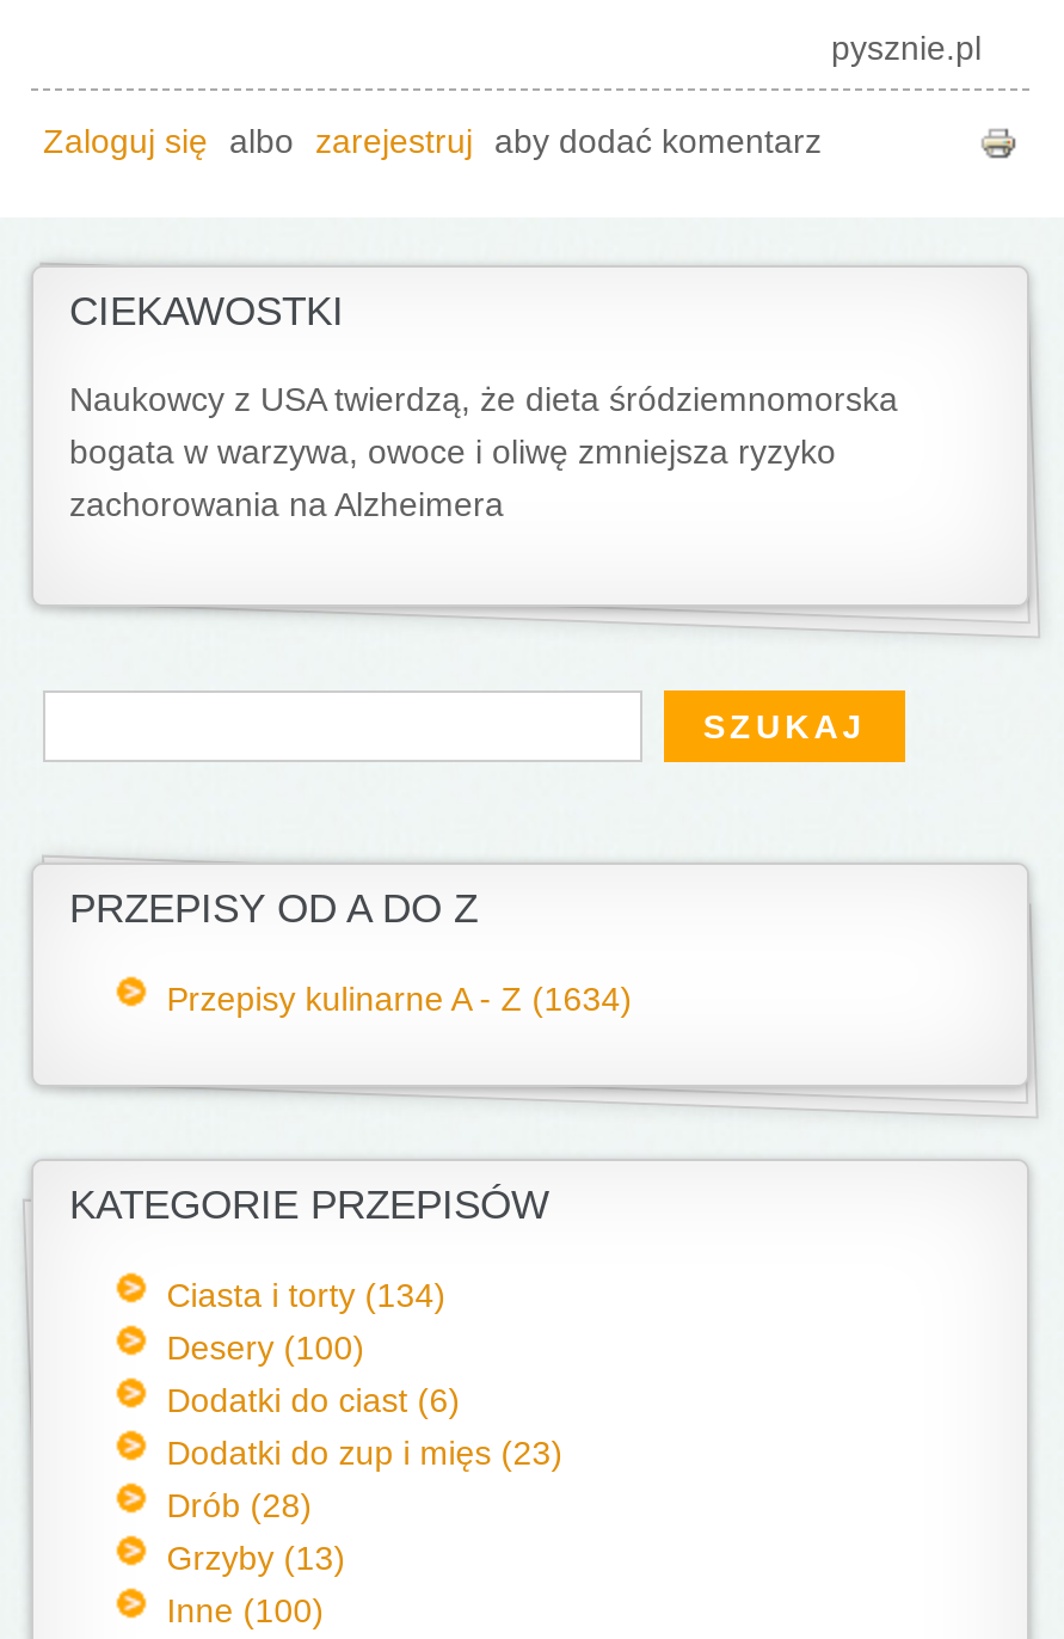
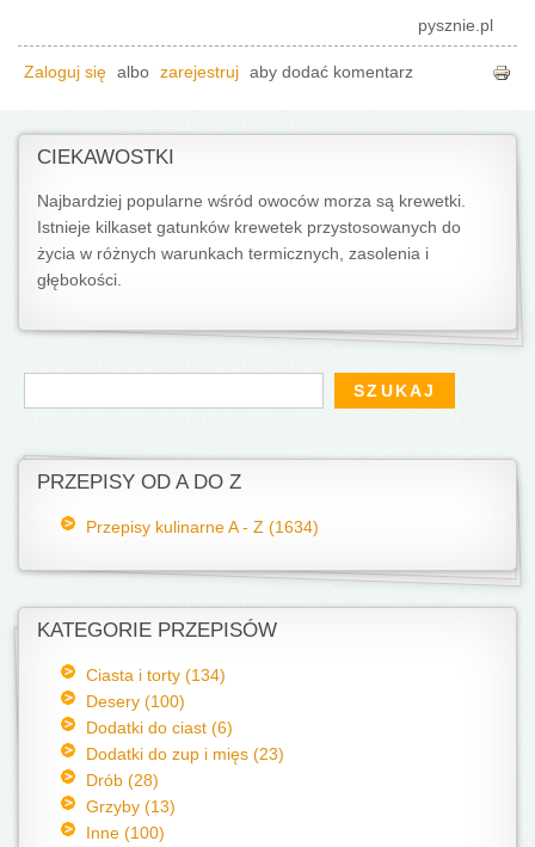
[69,382,898,523] Naukowcy z USA twierdzą, że dieta śródziemnomorska | bogata w warzywa, owoce i oliwę zmniejsza ryzyko | zachorowania na Alzheimera -> [37,192,466,289] Najbardziej popularne wśród owoców morza są krewetki. | Istnieje kilkaset gatunków krewetek przystosowanych do | życia w różnych warunkach termicznych, zasolenia i | głębokości.

